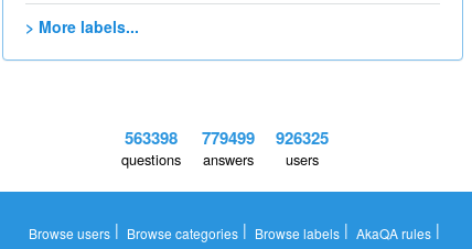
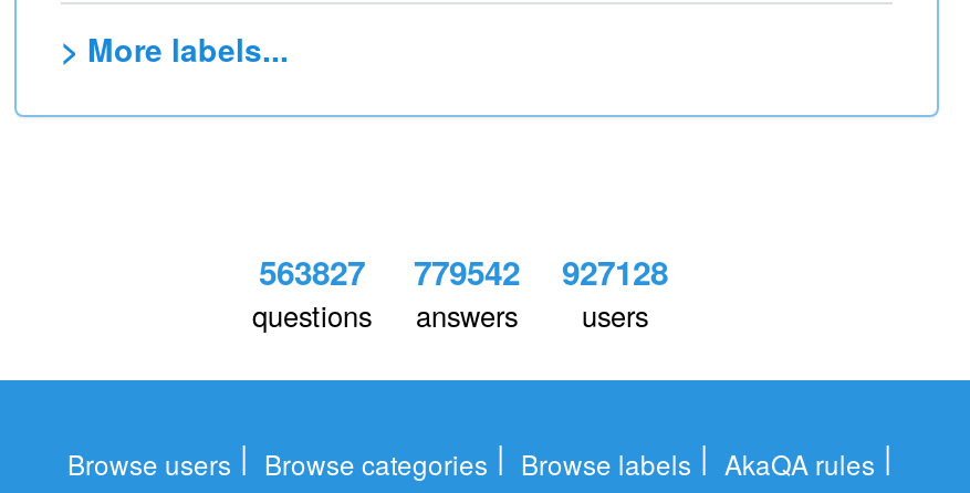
[124,126,177,150] 563398 -> [259,248,365,296] 563827
[201,126,254,150] 779499 -> [414,248,520,296] 779542
[275,126,328,150] 926325 -> [562,248,668,296] 927128

